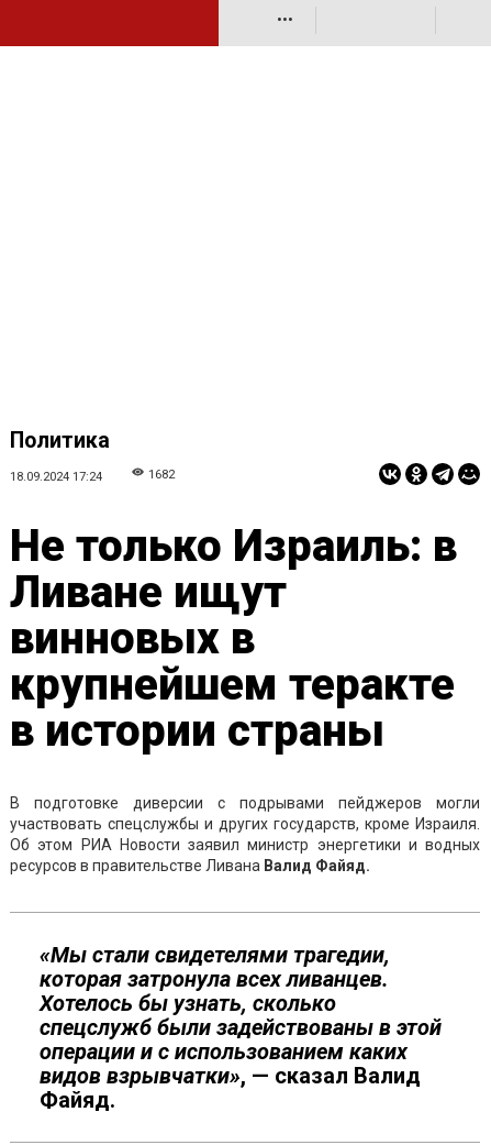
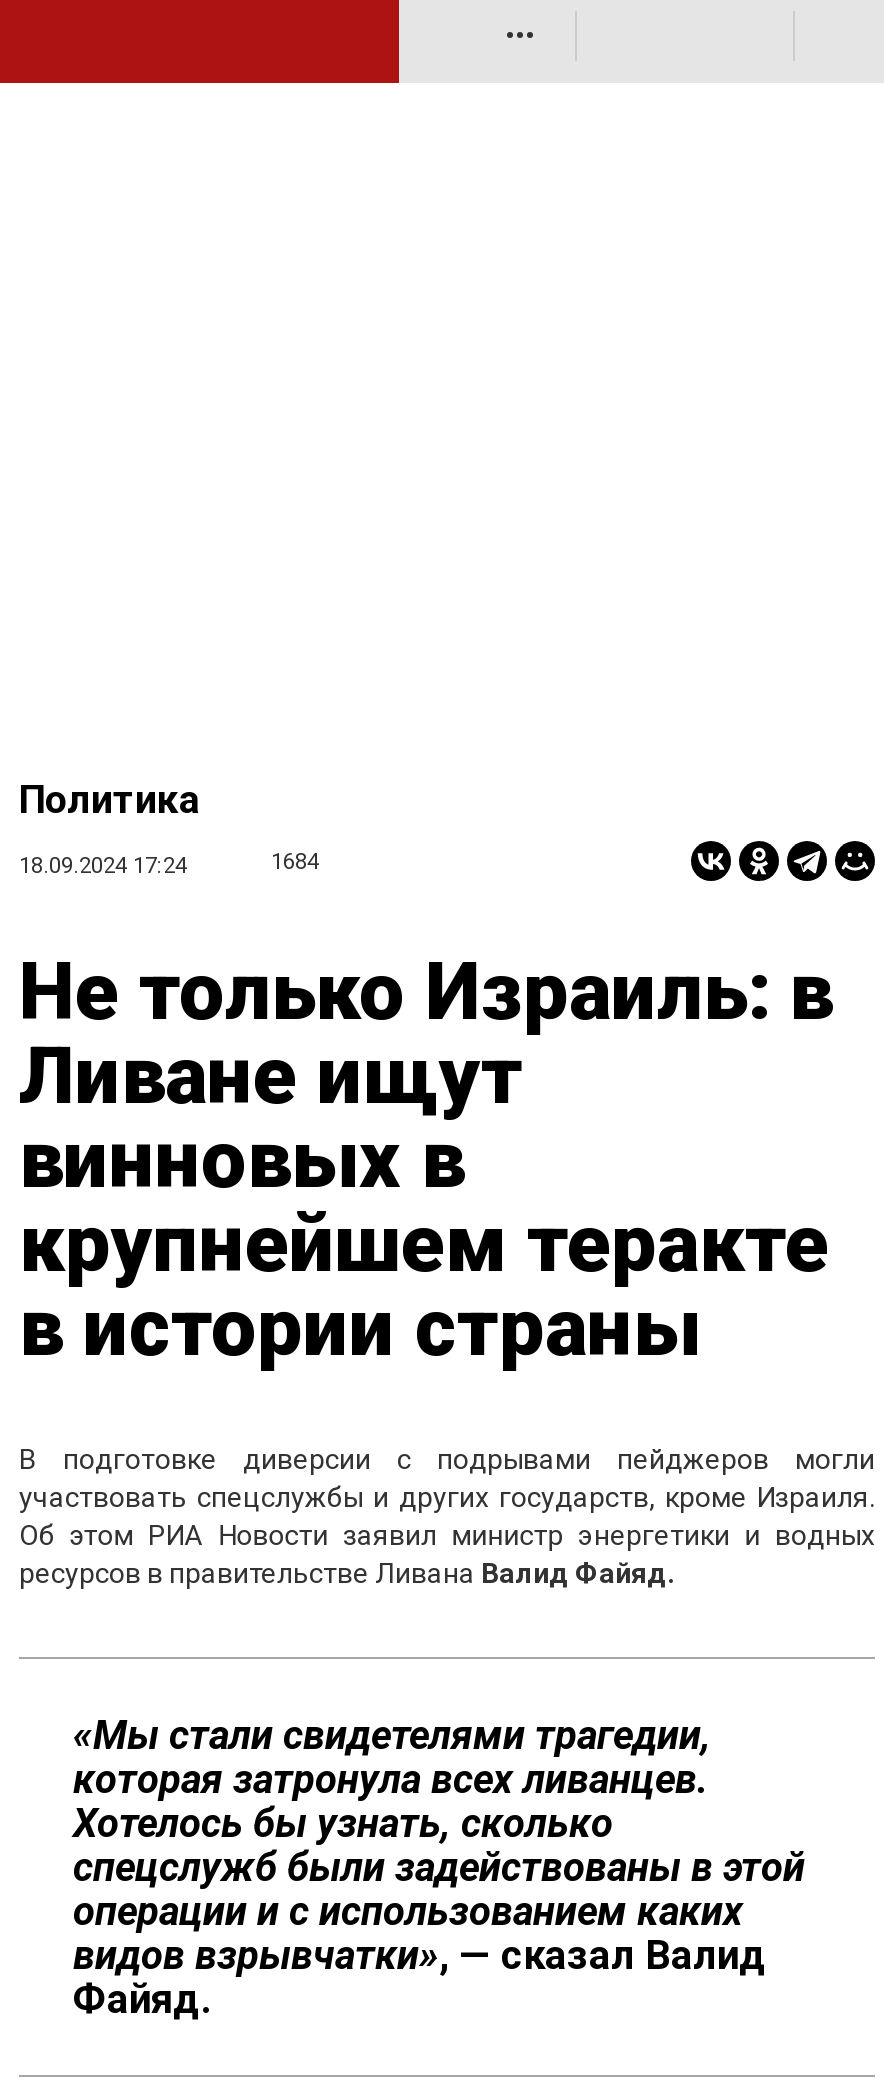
[148,467,175,482] 1682 -> [271,849,319,875] 1684

